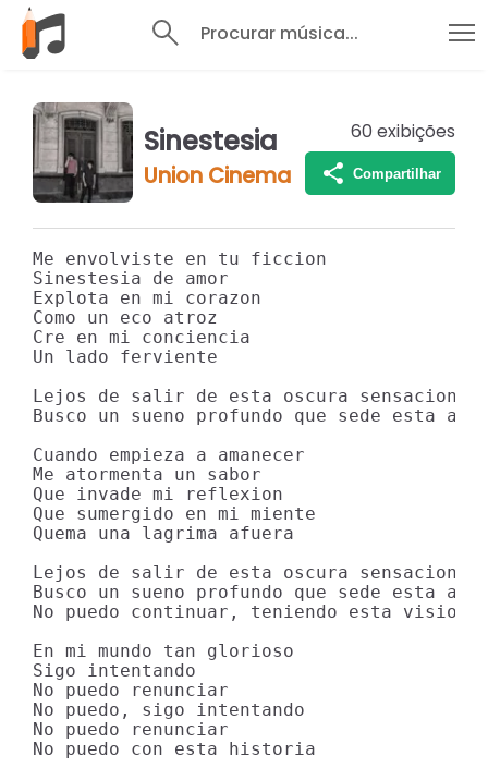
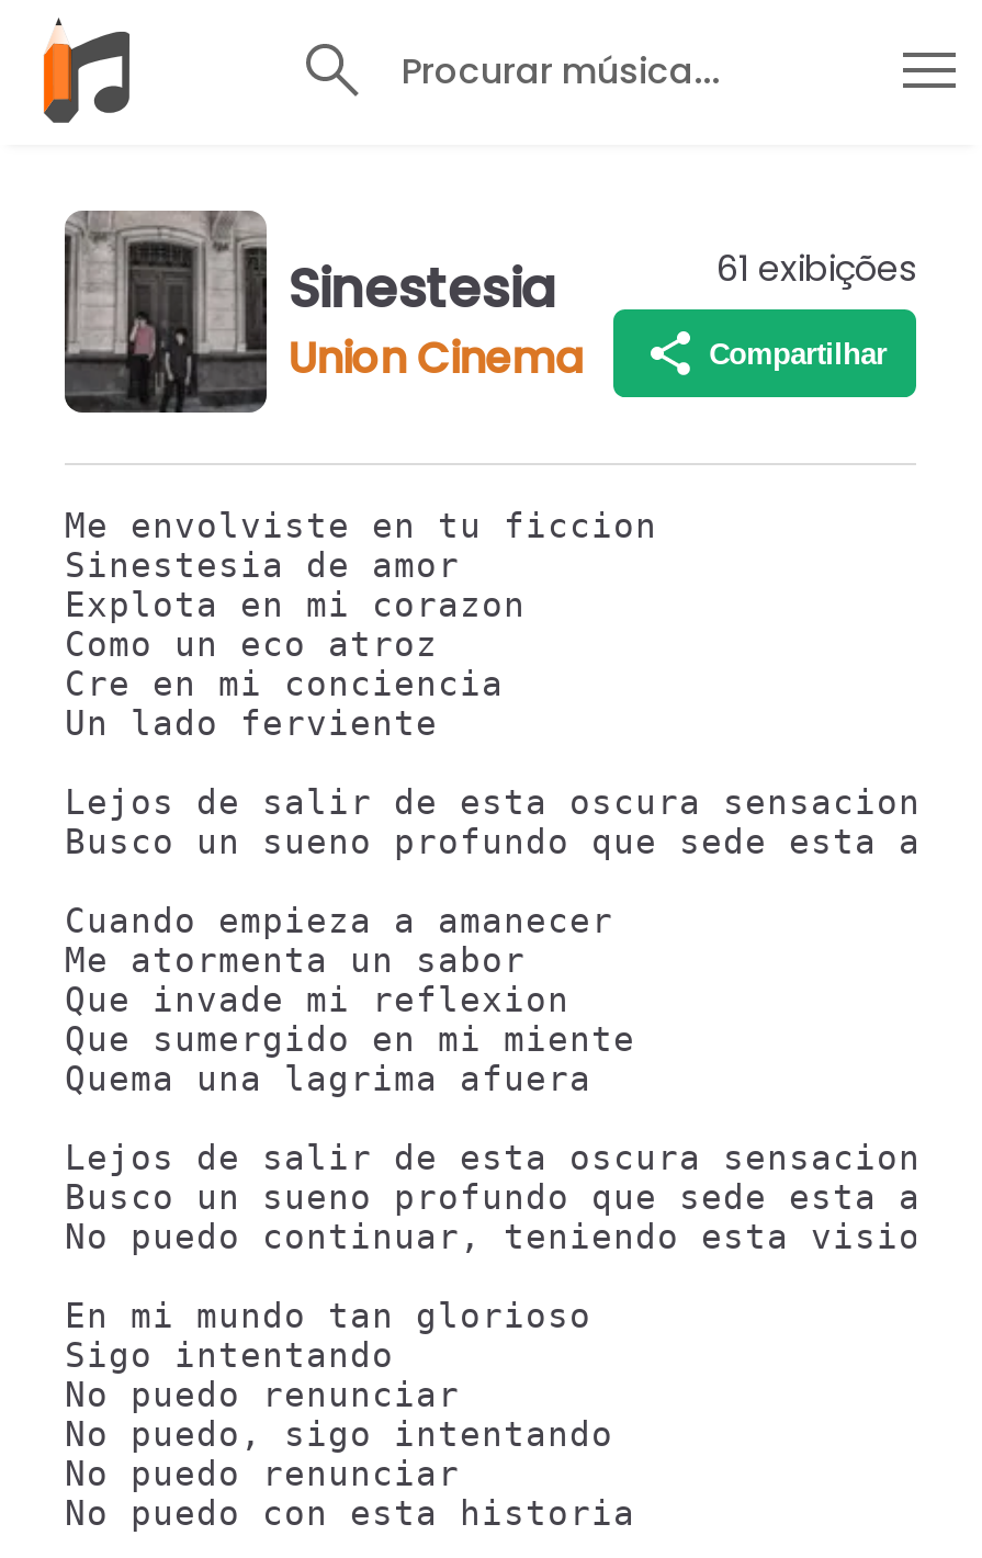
[351,118,455,143] 60 exibições -> [716,243,916,293] 61 exibições

